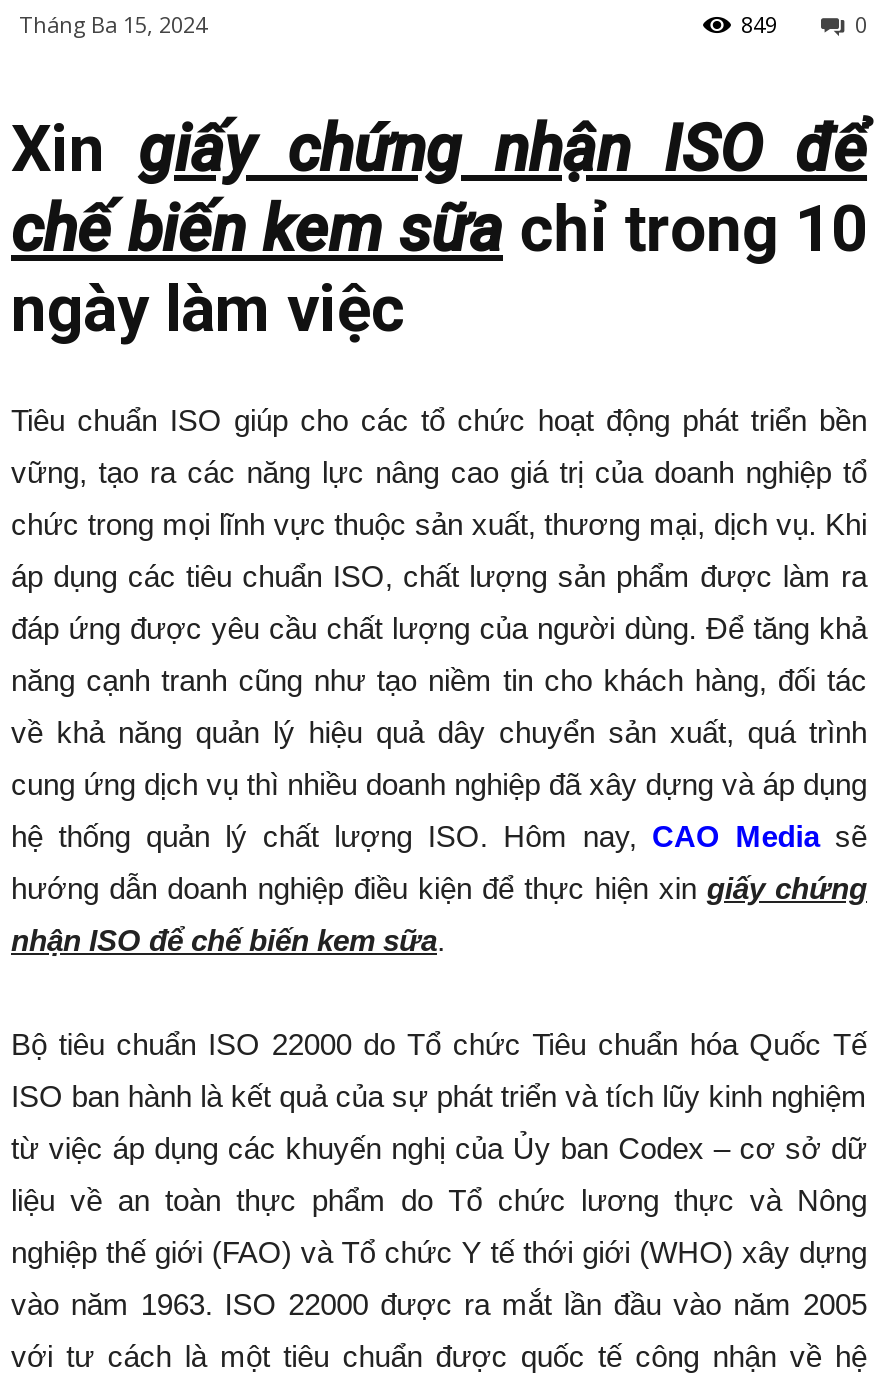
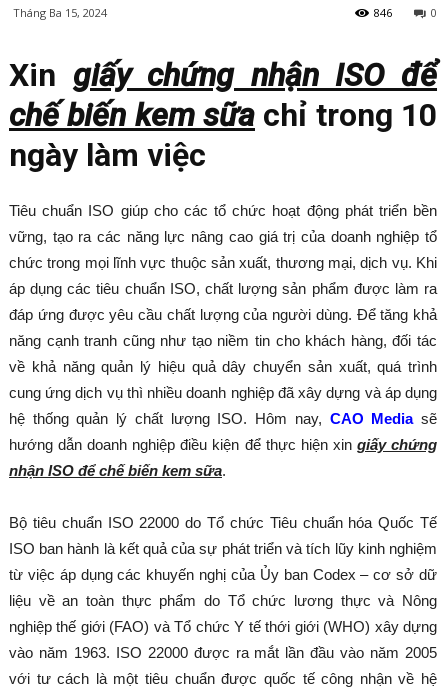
[741,9,777,39] 849 -> [374,5,392,20] 846

